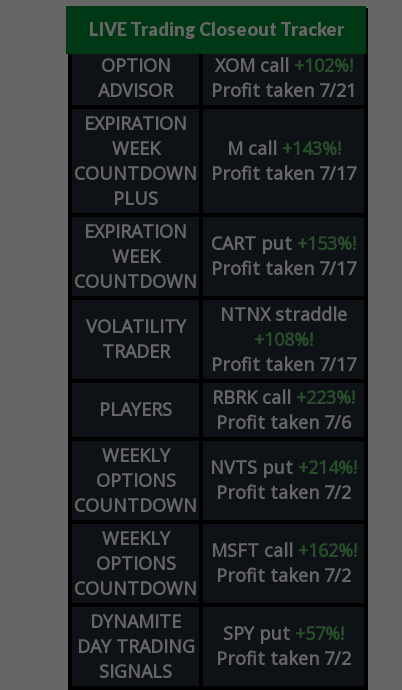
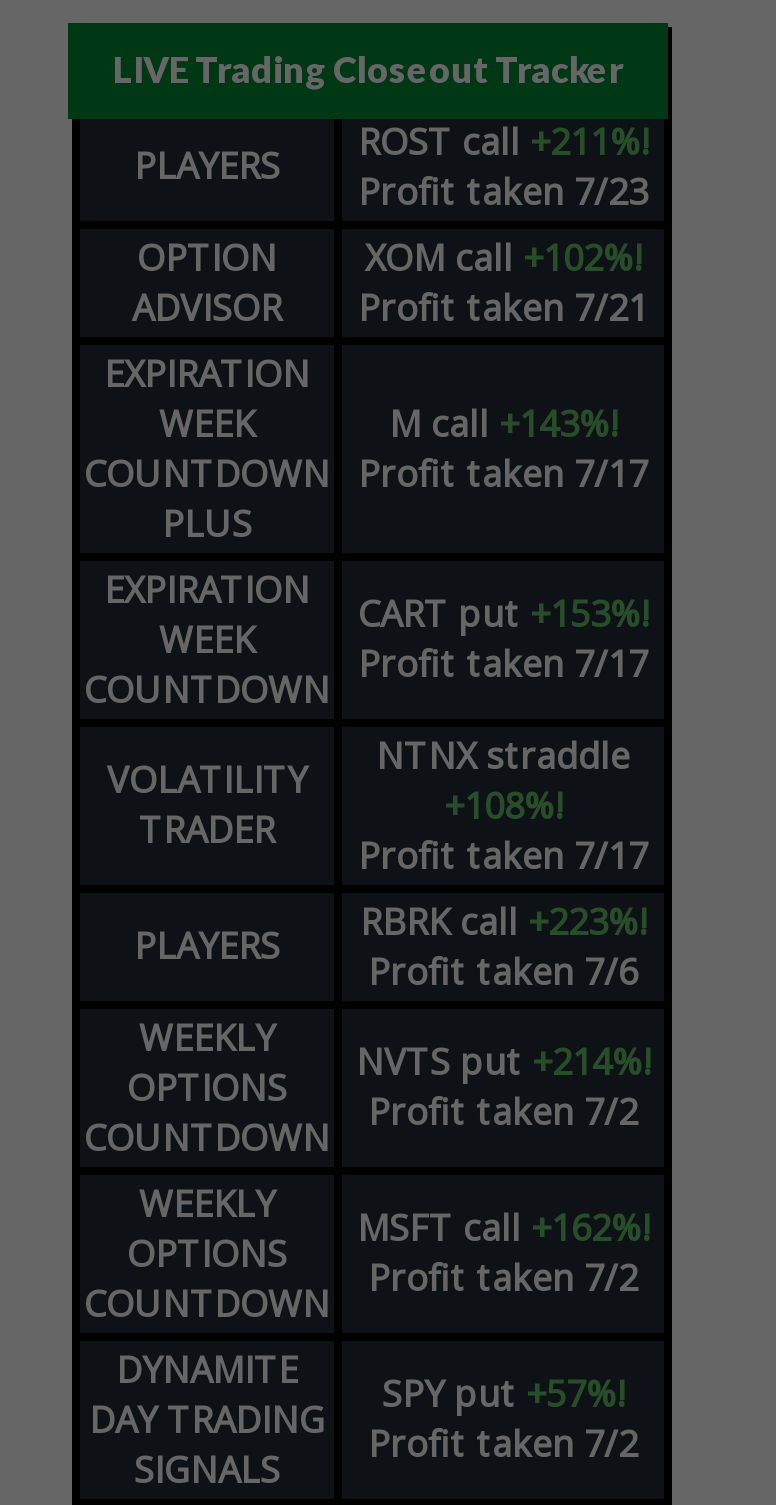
none -> [134,117,648,215] PLAYERS | ROST call +211%! | Profit taken 7/23

